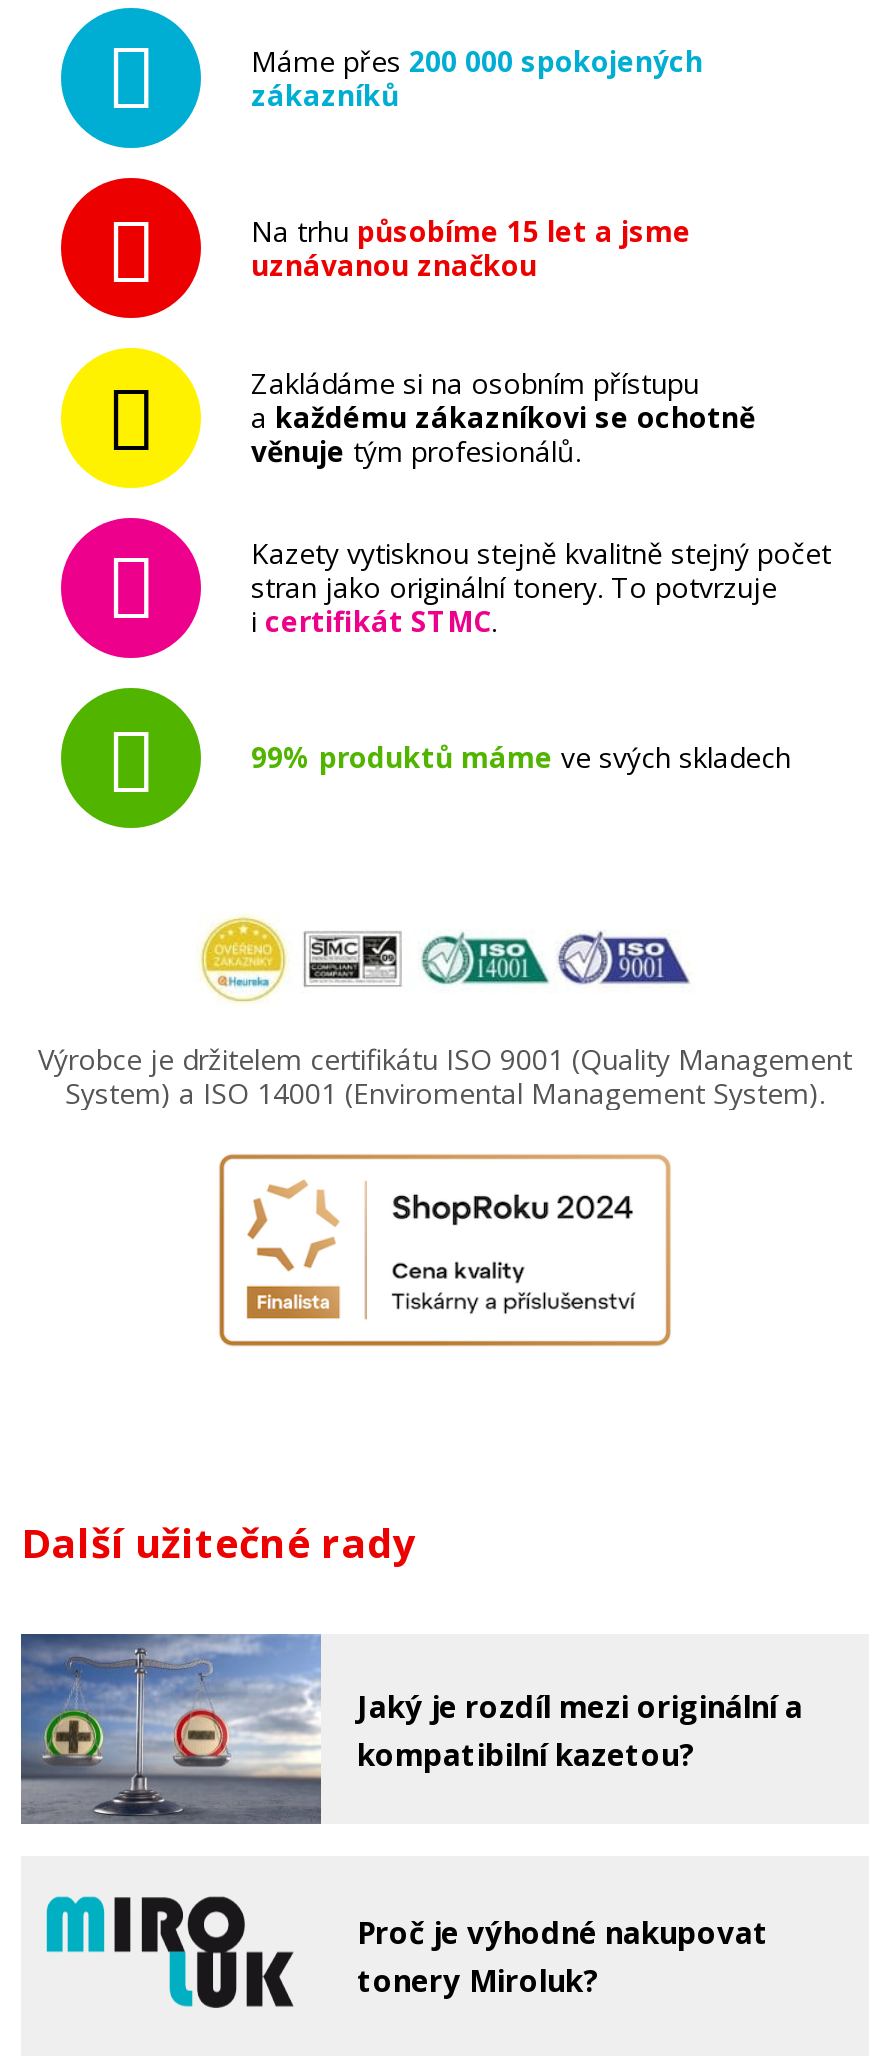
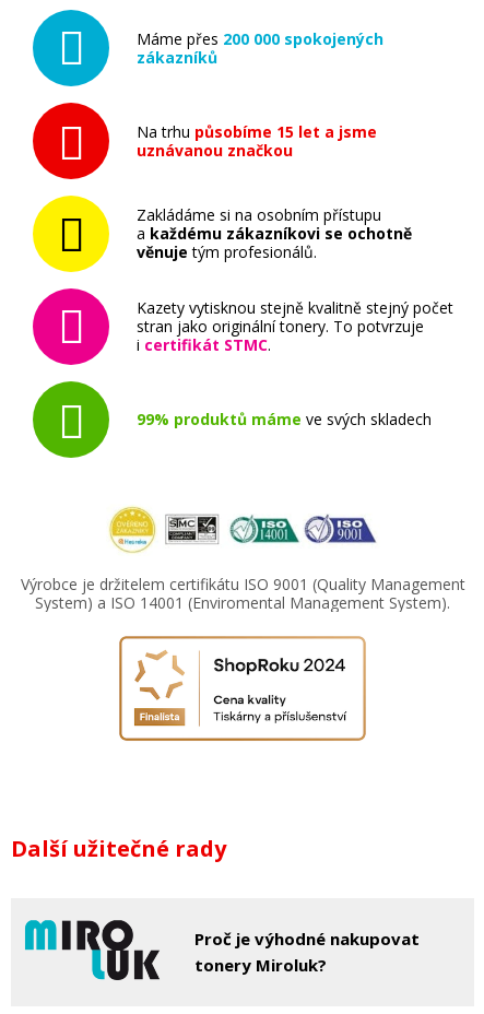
[19,1632,803,1826] [image] | Jaký je rozdíl mezi originální a | kompatibilní kazetou? -> none

